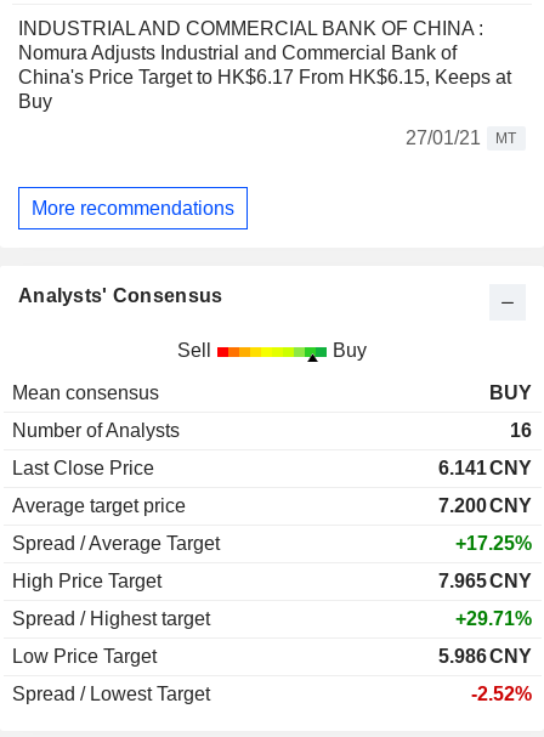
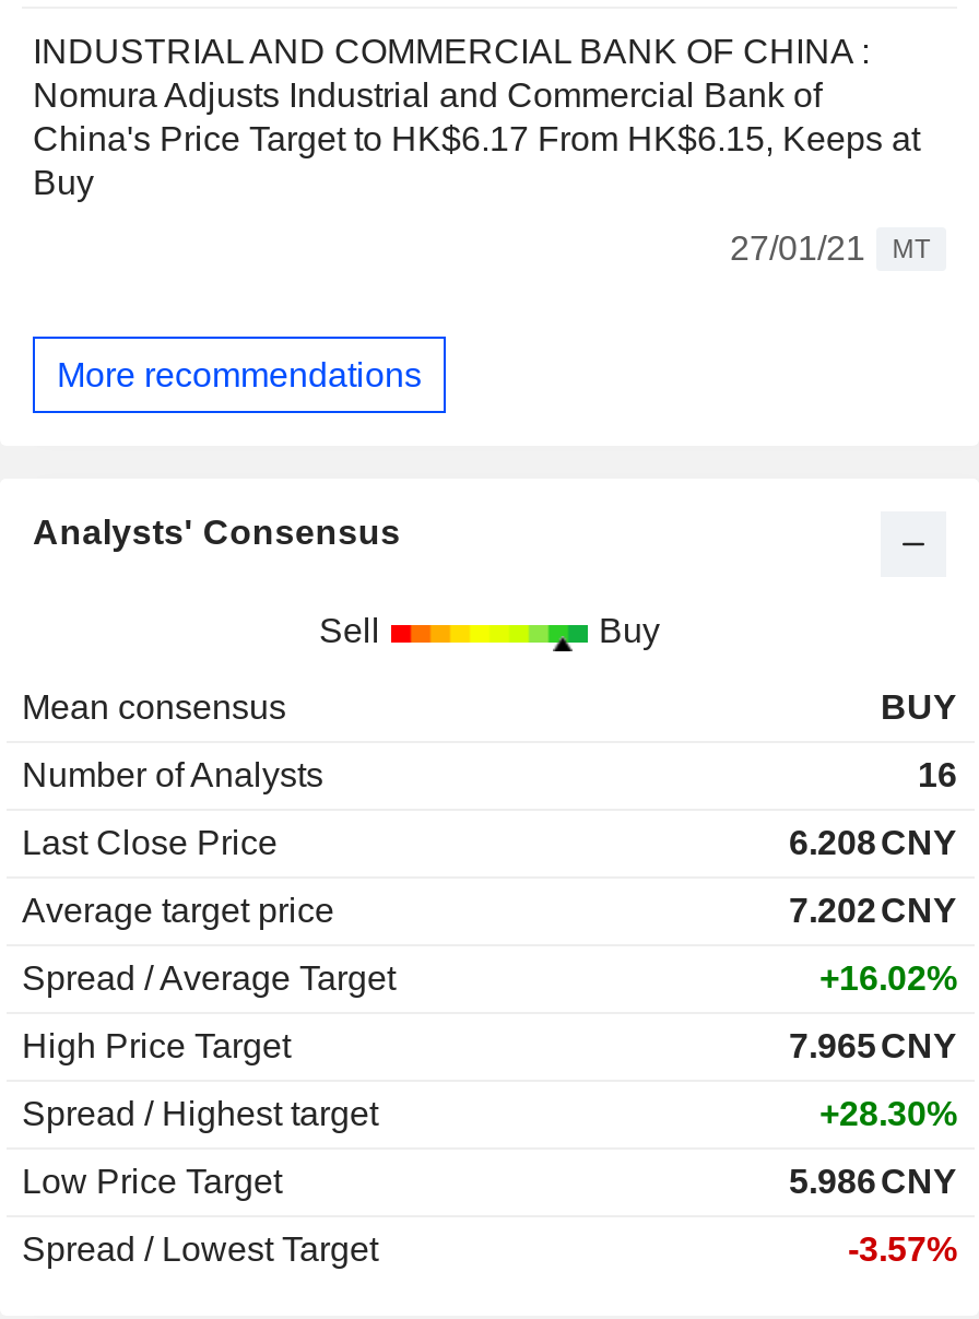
[438,458,532,479] 6.141 CNY -> [789,824,957,862] 6.208 CNY
[438,496,532,516] 7.200 CNY -> [789,892,957,929] 7.202 CNY
[455,533,532,554] +17.25% -> [819,960,957,997] +16.02%
[455,609,532,629] +29.71% -> [819,1095,957,1133] +28.30%
[471,684,532,704] -2.52% -> [848,1231,957,1268] -3.57%

